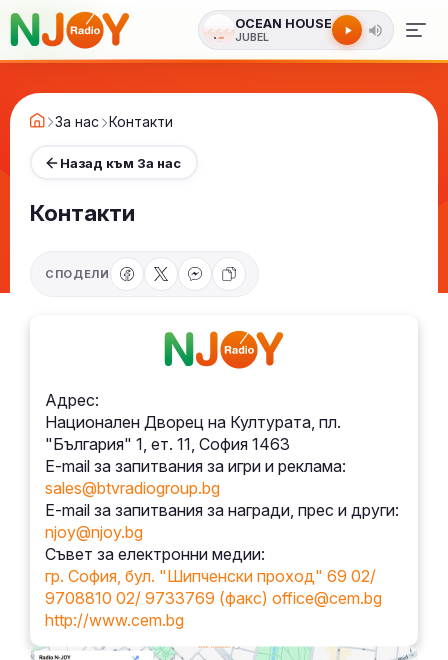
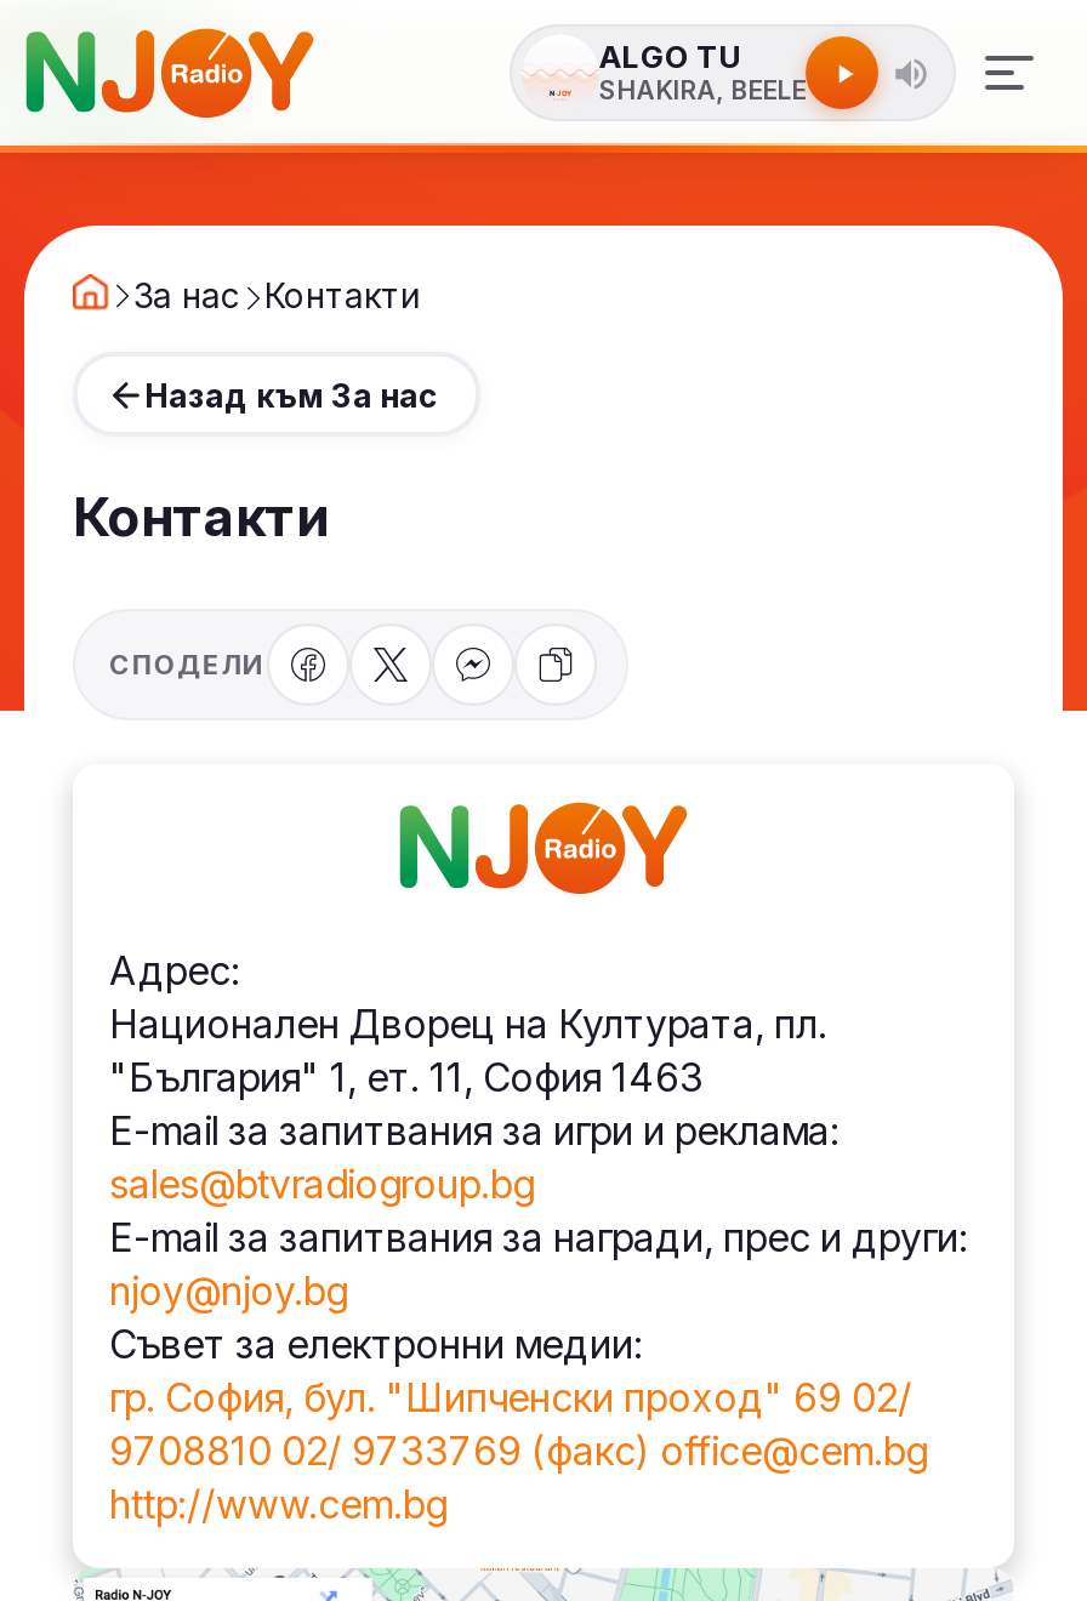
[235,15,332,43] OCEAN HOUSE | JUBEL -> [599,38,806,106] ALGO TU | SHAKIRA, BEELE

